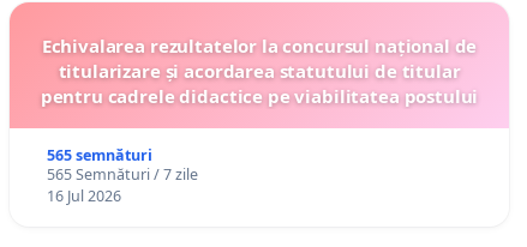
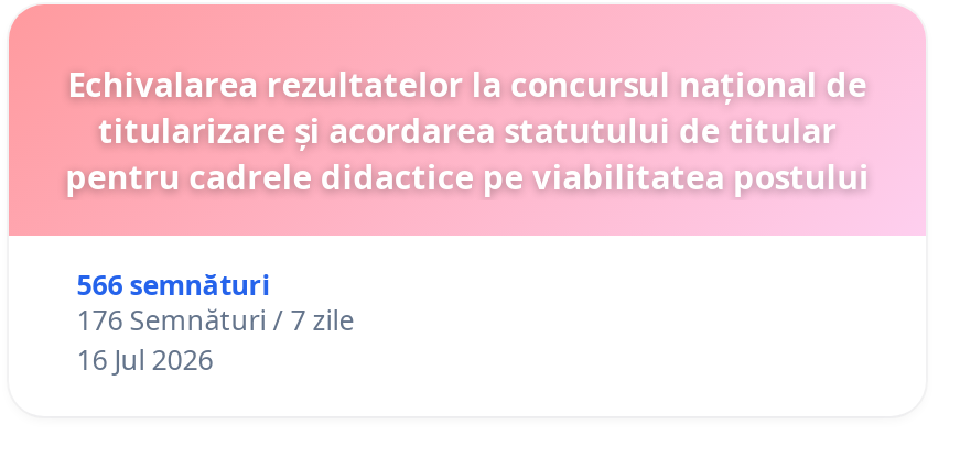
[47,145,152,165] 565 semnături -> [77,266,271,304] 566 semnături
[47,164,198,185] 565 Semnături / 7 zile -> [77,302,354,339] 176 Semnături / 7 zile

